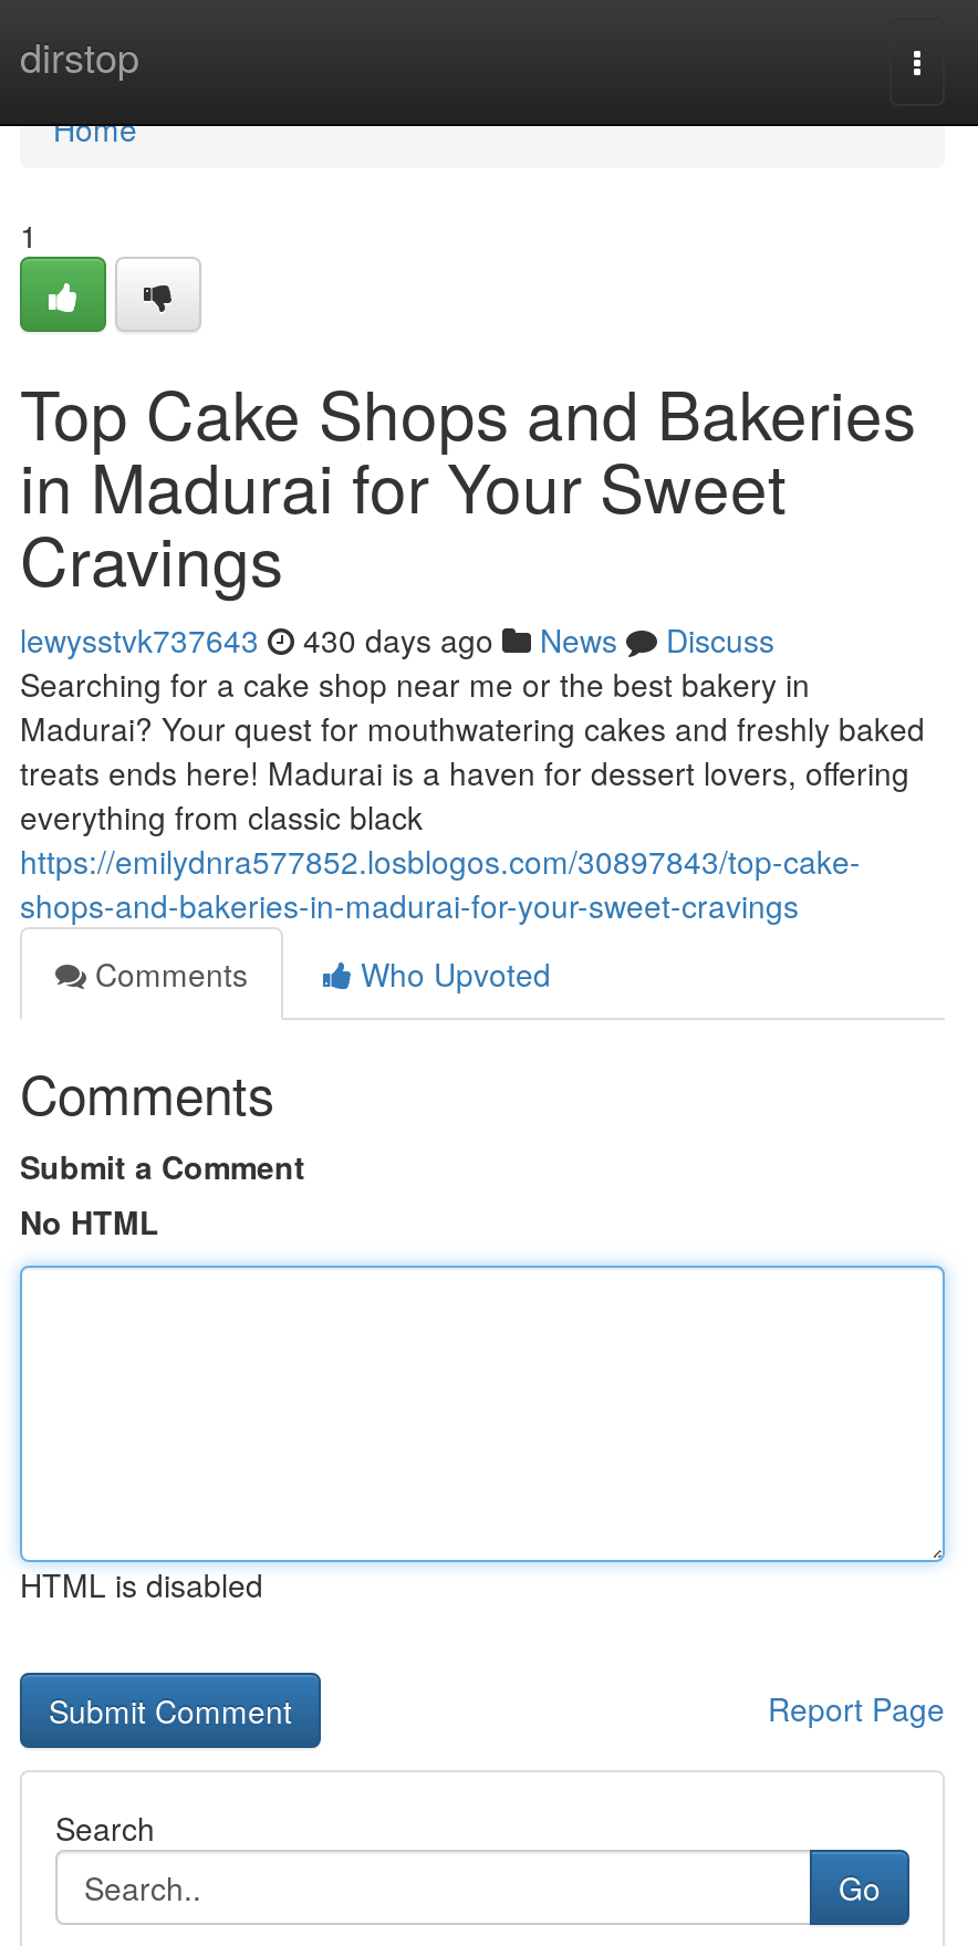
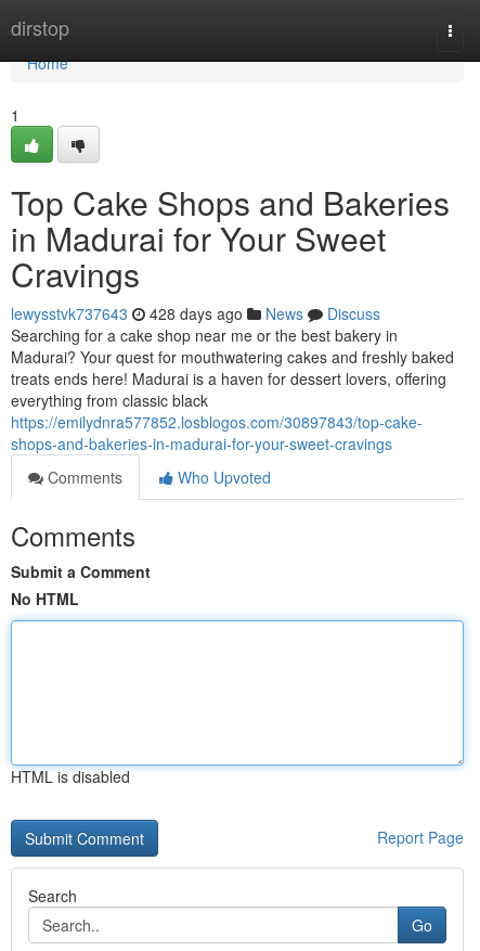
[20,617,774,662] lewysstvk737643 430 days ago News Discuss -> [11,303,380,324] lewysstvk737643 428 days ago News Discuss

